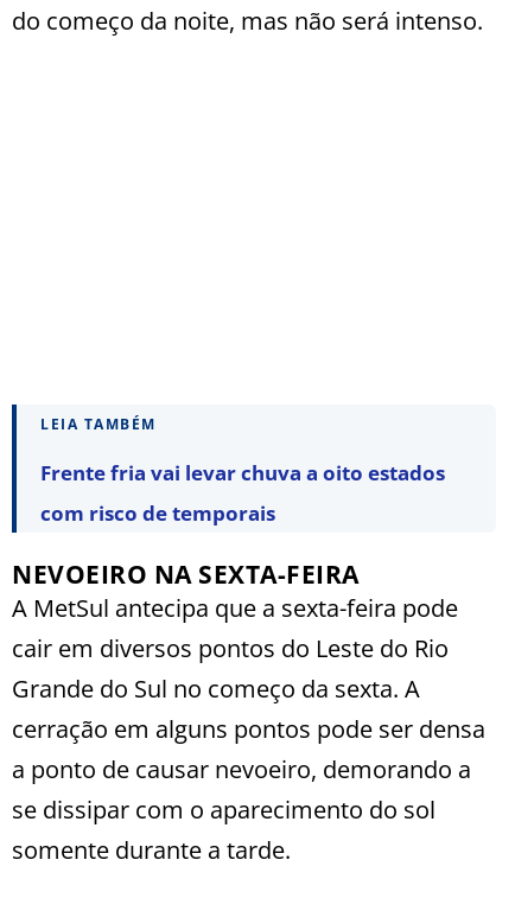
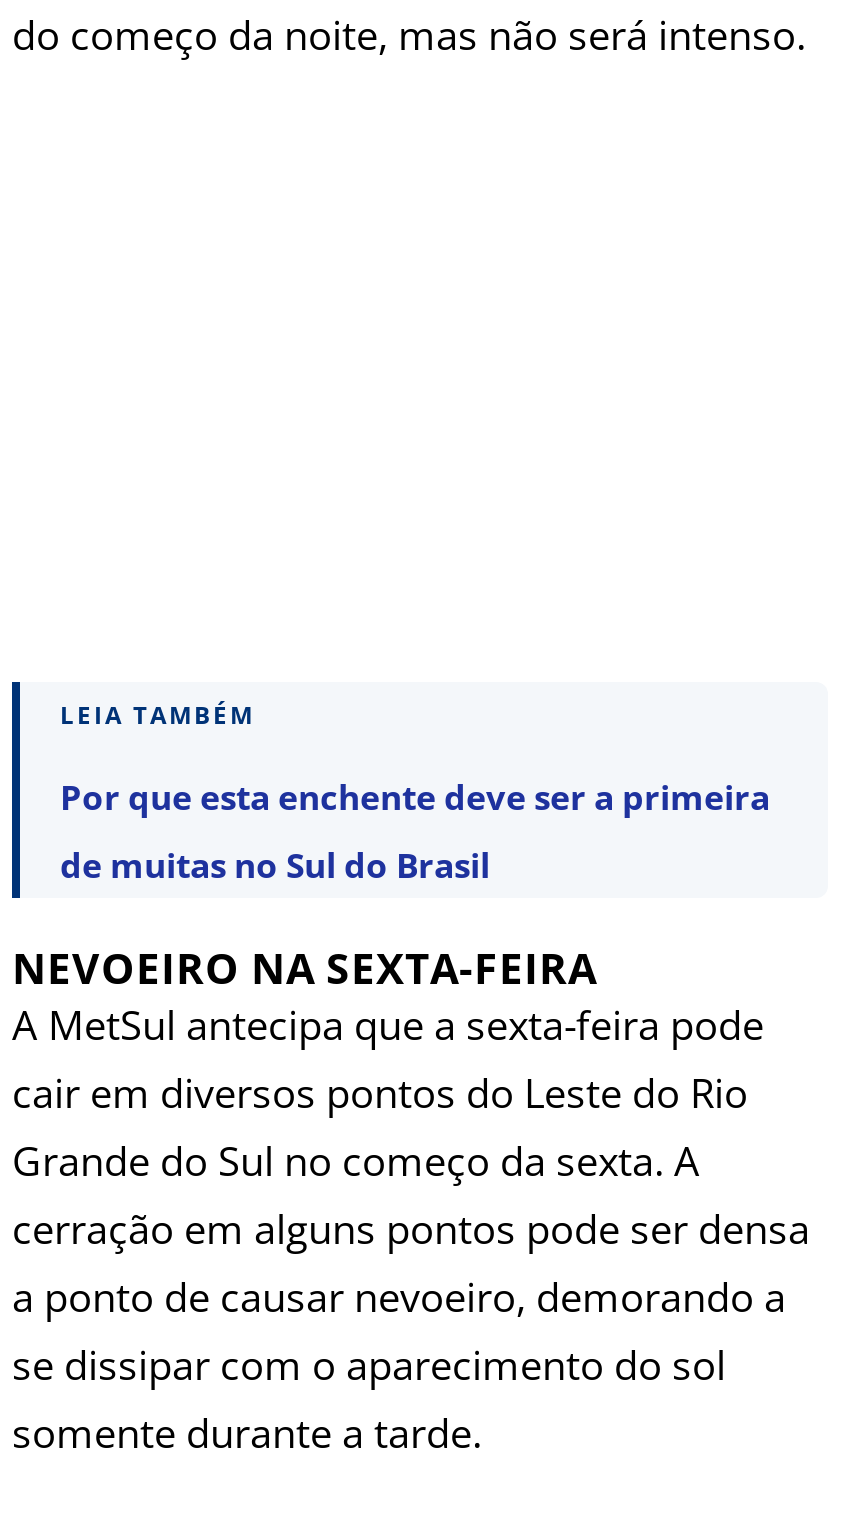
[40,459,445,486] Frente fria vai levar chuva a oito estados -> [60,774,770,820] Por que esta enchente deve ser a primeira
[40,499,275,527] com risco de temporais -> [60,842,490,888] de muitas no Sul do Brasil

